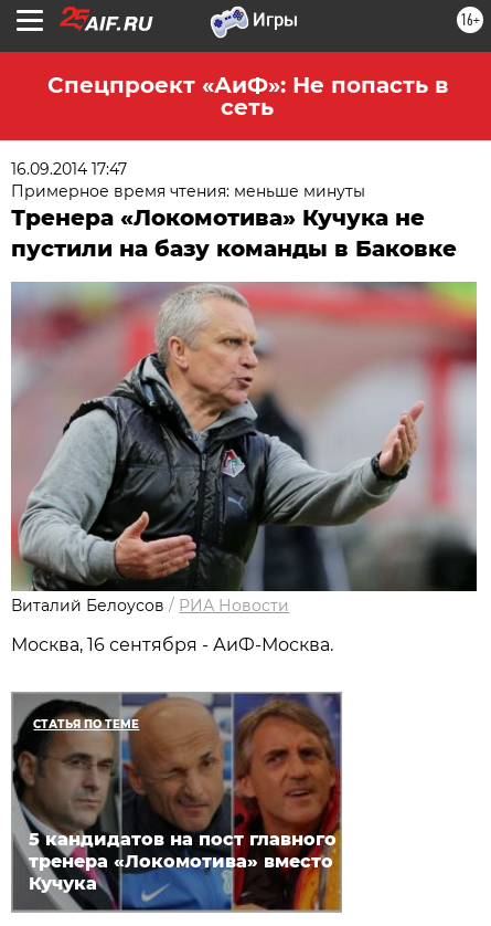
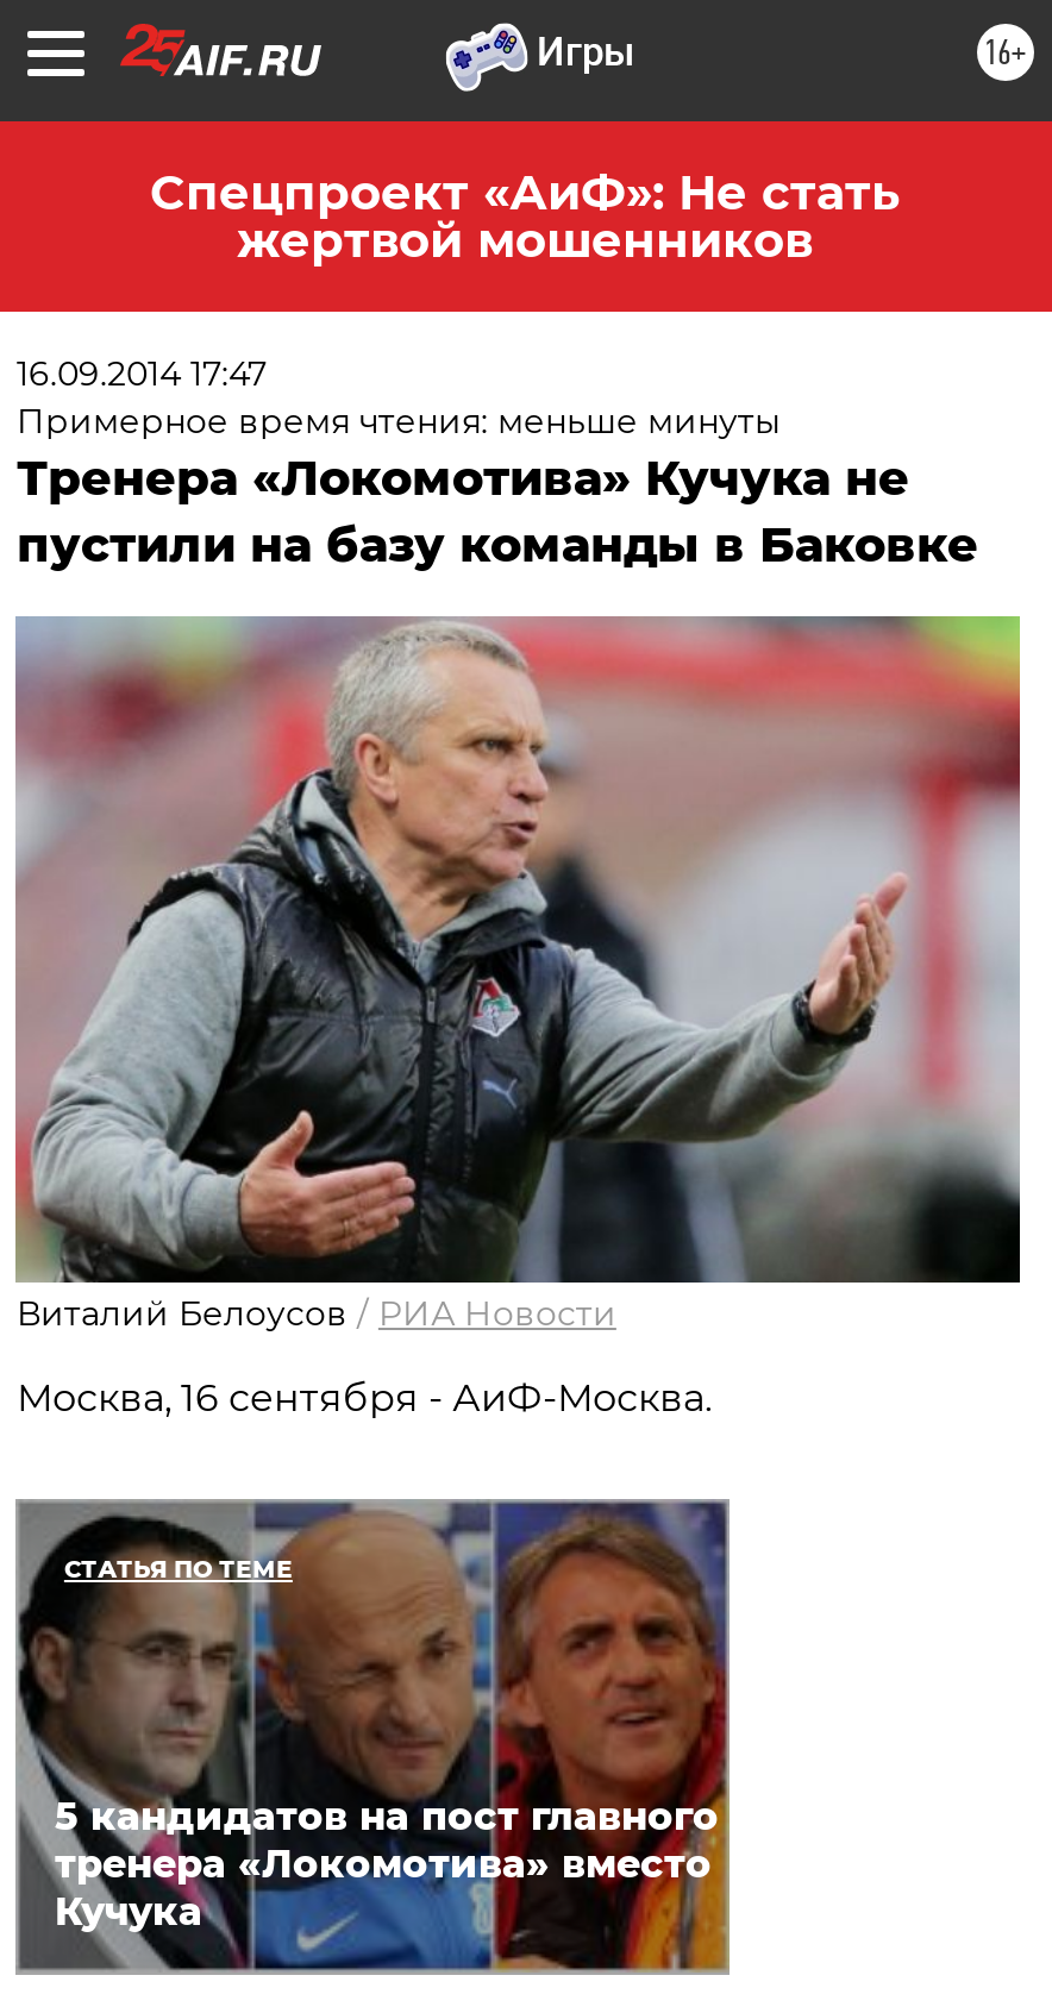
[47,72,447,120] Спецпроект «АиФ»: Не попасть в | сеть -> [150,164,900,269] Спецпроект «АиФ»: Не стать | жертвой мошенников

